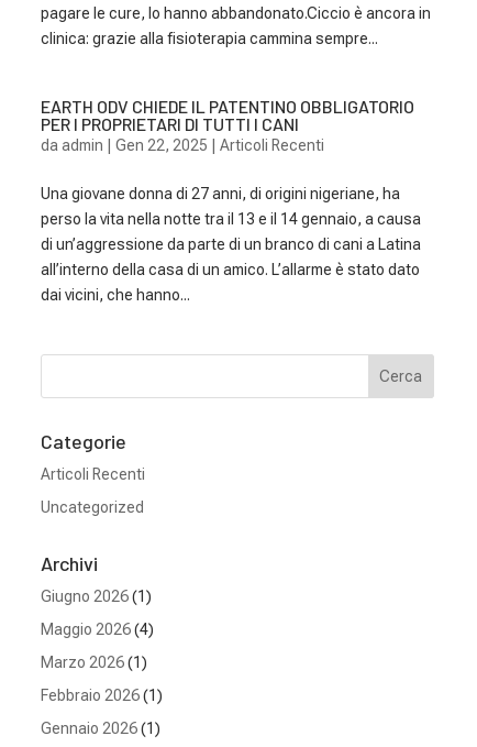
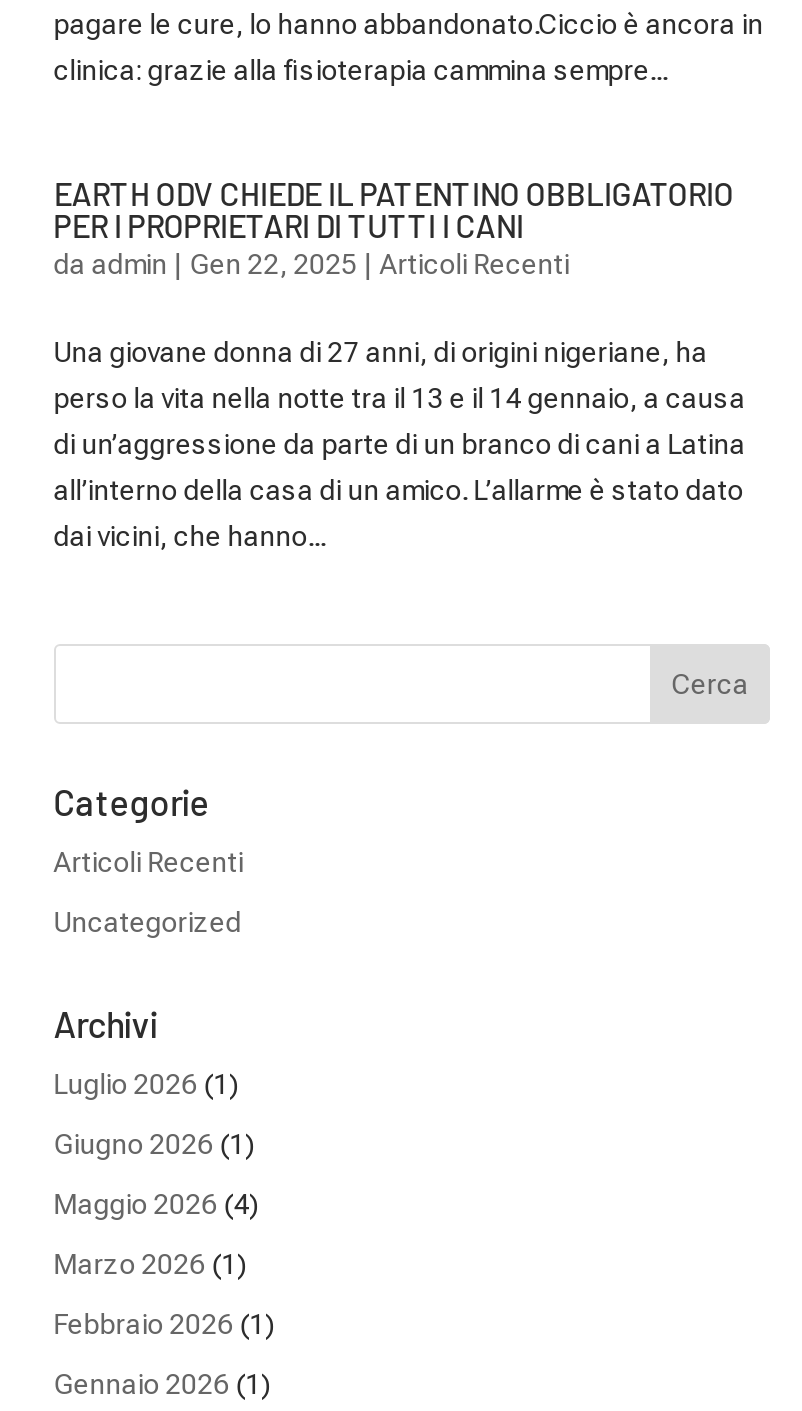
none -> [54,1068,240,1100] Luglio 2026 (1)

